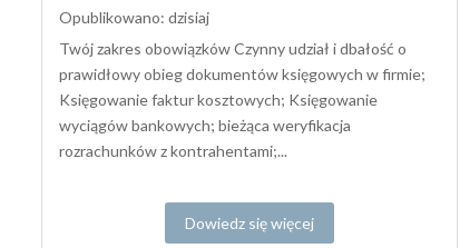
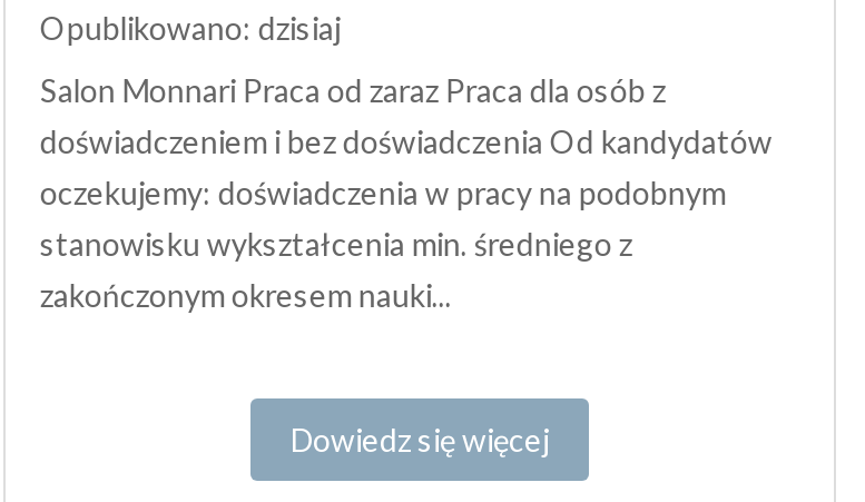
[59,39,426,161] Twój zakres obowiązków Czynny udział i dbałość o | prawidłowy obieg dokumentów księgowych w firmie; | Księgowanie faktur kosztowych; Księgowanie | wyciągów bankowych; bieżąca weryfikacja | rozrachunków z kontrahentami;... -> [40,72,772,315] Salon Monnari Praca od zaraz Praca dla osób z | doświadczeniem i bez doświadczenia Od kandydatów | oczekujemy: doświadczenia w pracy na podobnym | stanowisku wykształcenia min. średniego z | zakończonym okresem nauki...

